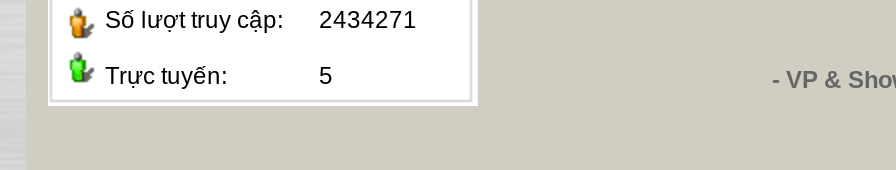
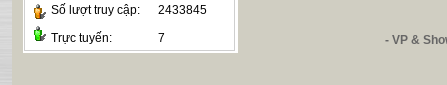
[105,6,417,34] Số lượt truy cập: 2434271 -> [51,3,207,17] Số lượt truy cập: 2433845
[319,62,333,90] 5 -> [158,31,165,45] 7

